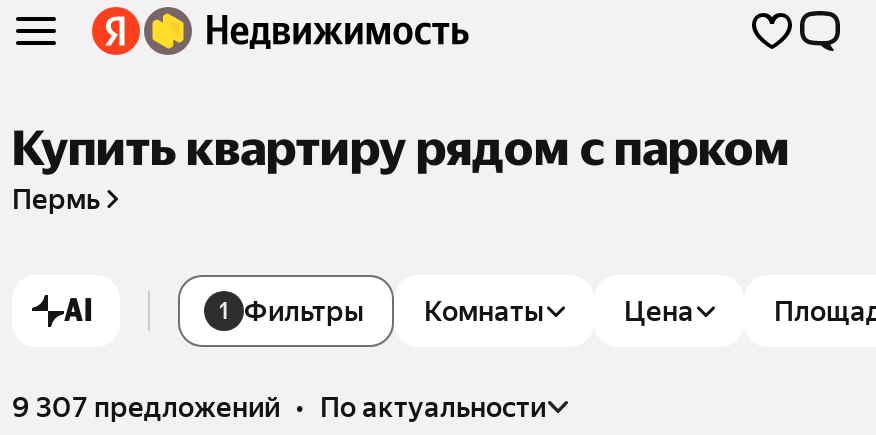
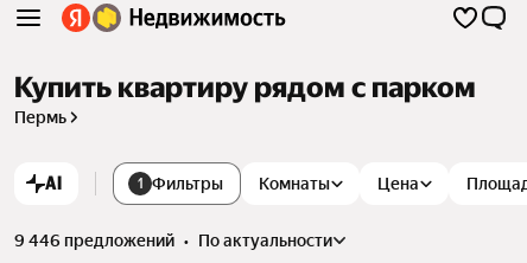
[12,391,546,423] 9 307 предложений • по актуальности -> [14,231,332,250] 9 446 предложений • по актуальности

